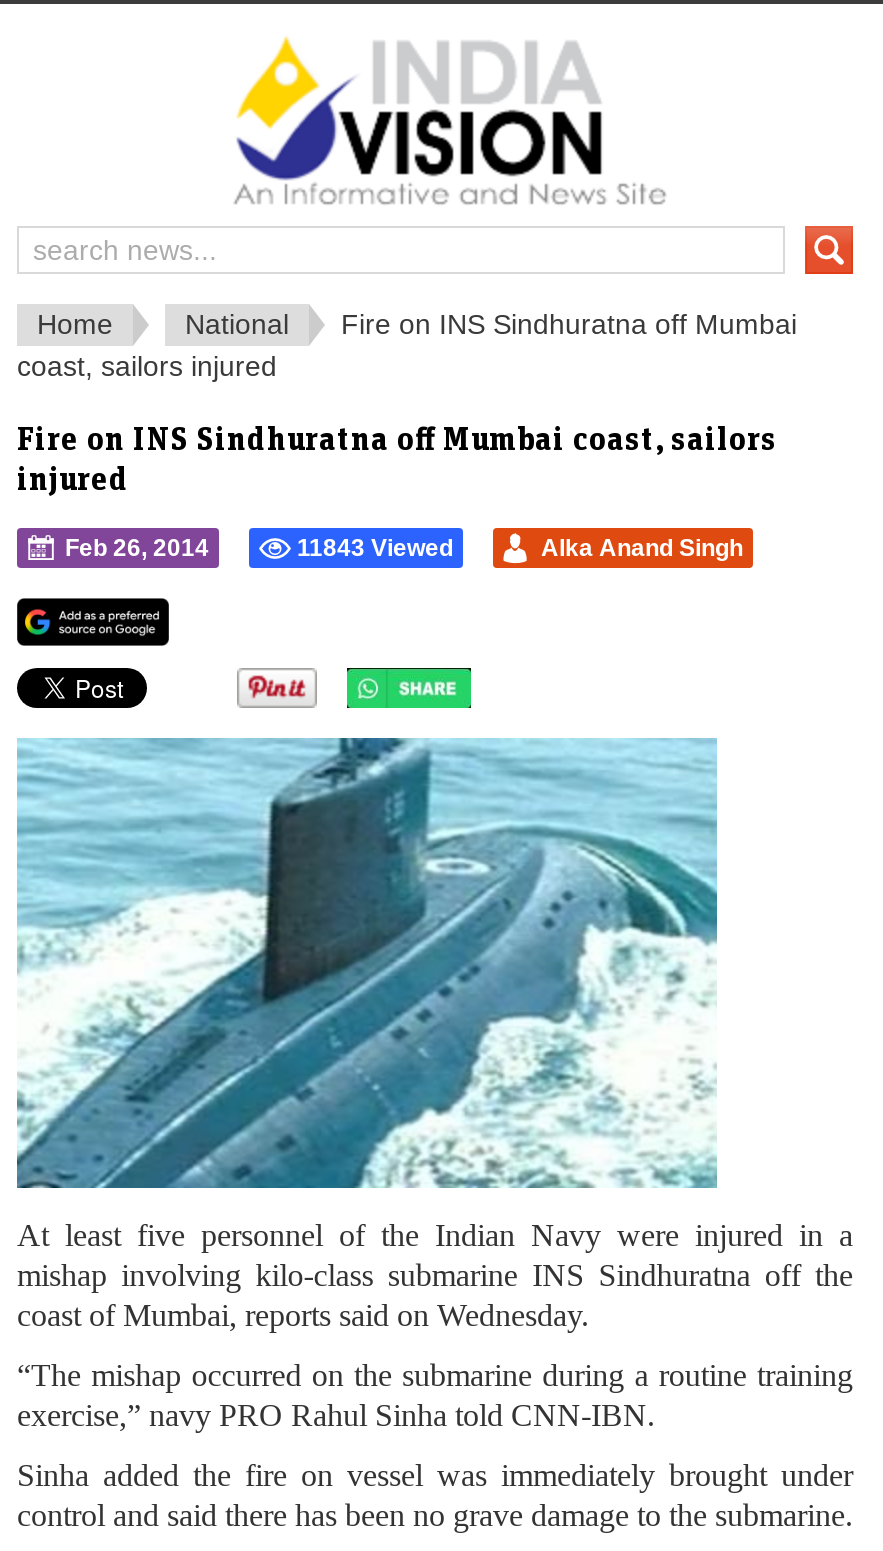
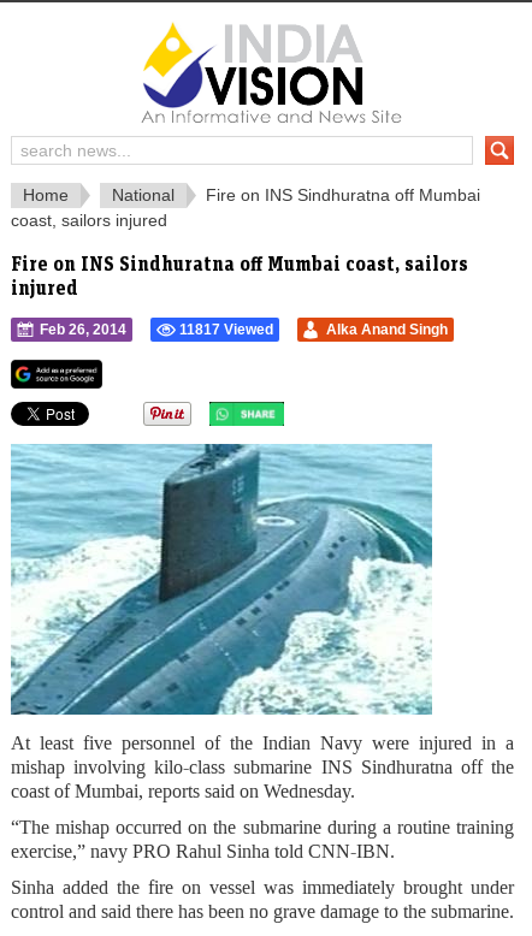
[297,534,453,562] 11843 Viewed -> [179,321,273,338] 11817 Viewed

